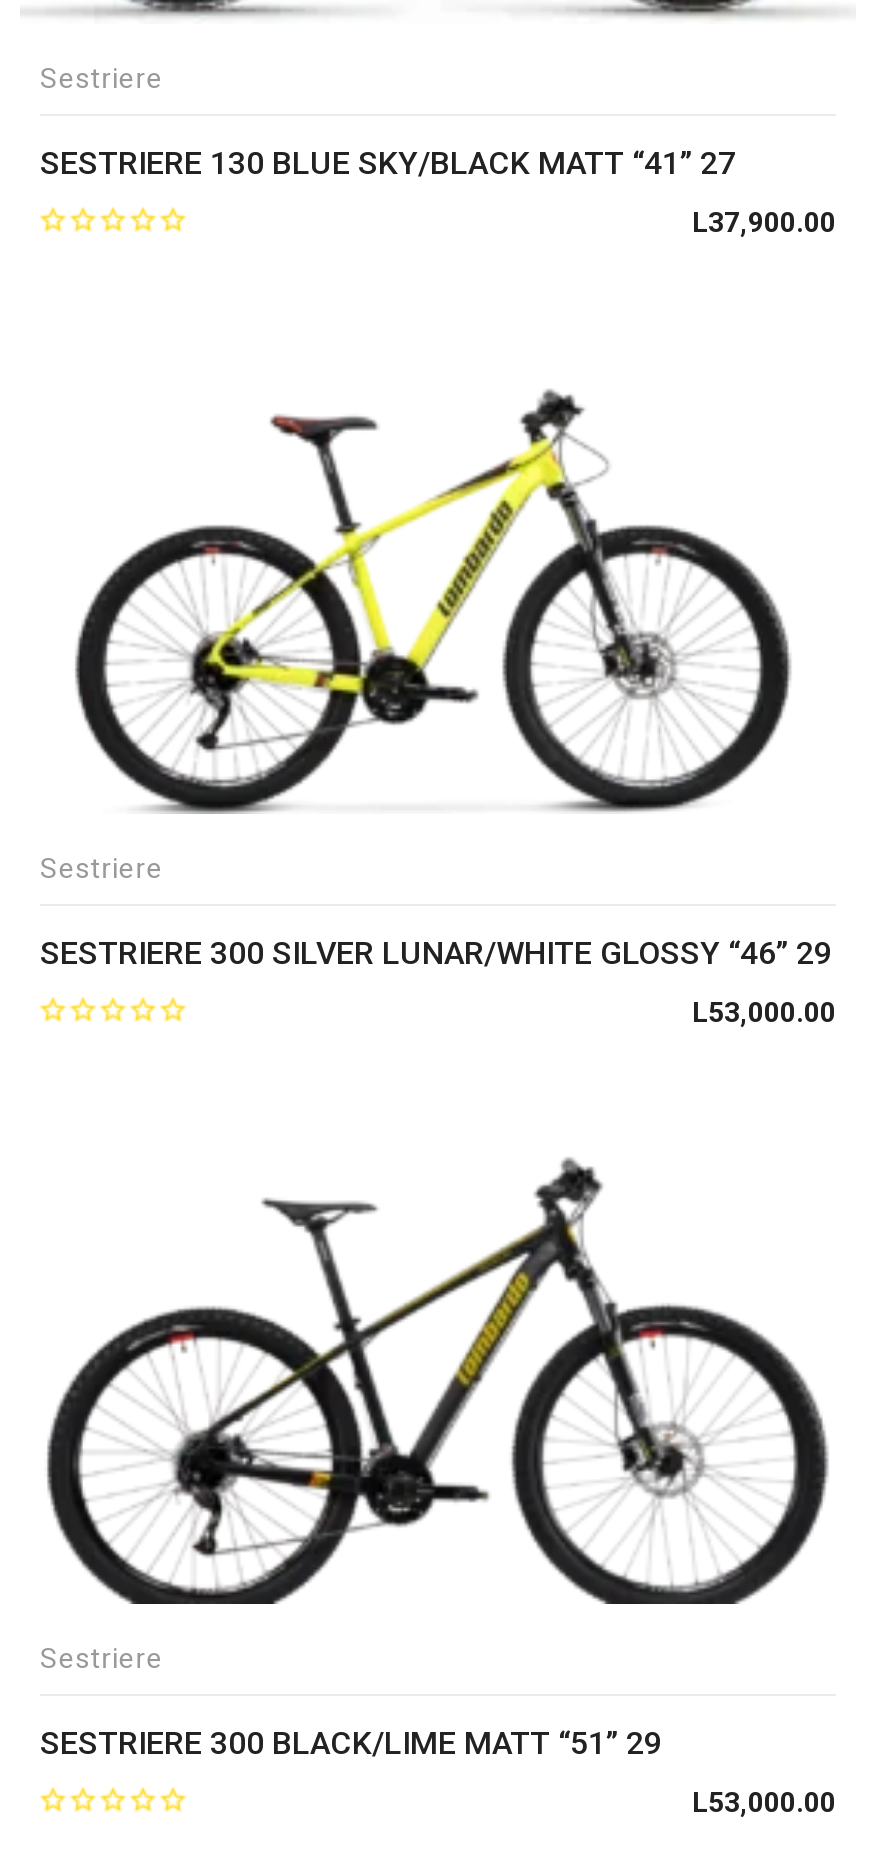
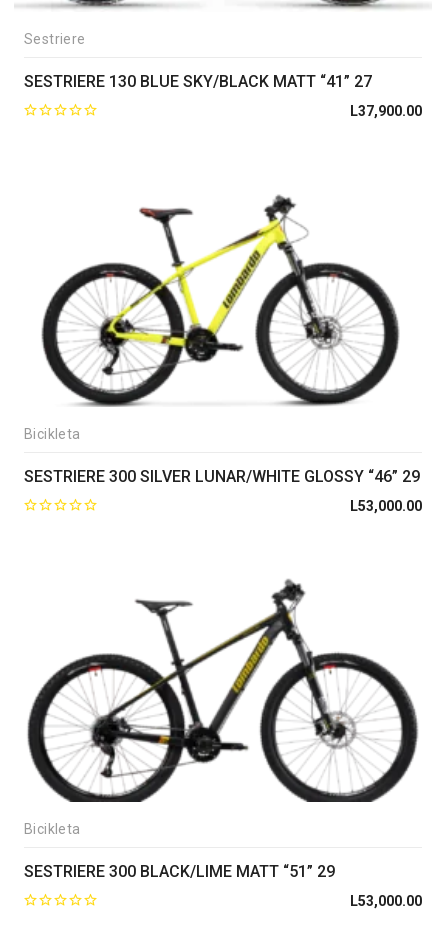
[40,852,163,884] Sestriere -> [24,426,81,442] Bicikleta
[40,1642,163,1674] Sestriere -> [24,821,81,837] Bicikleta

